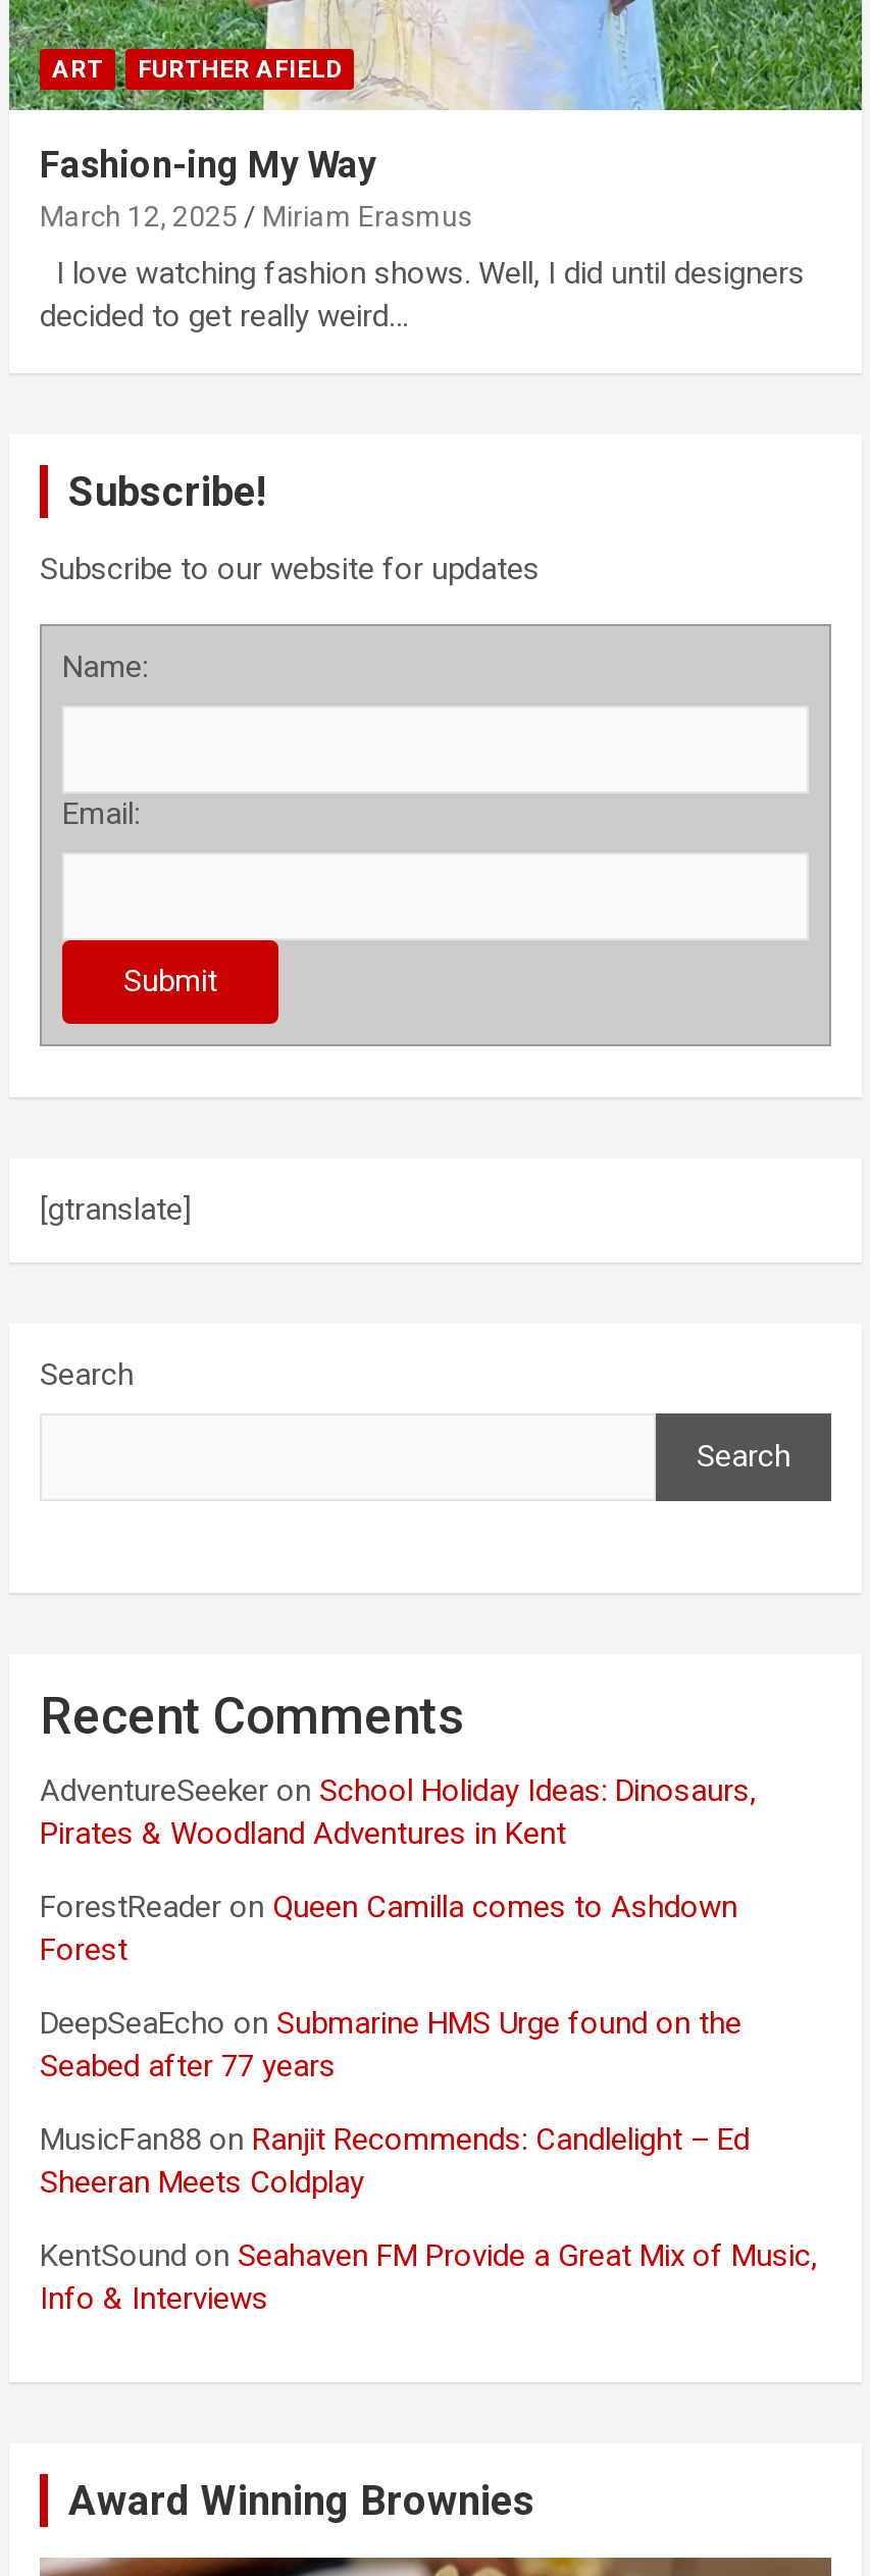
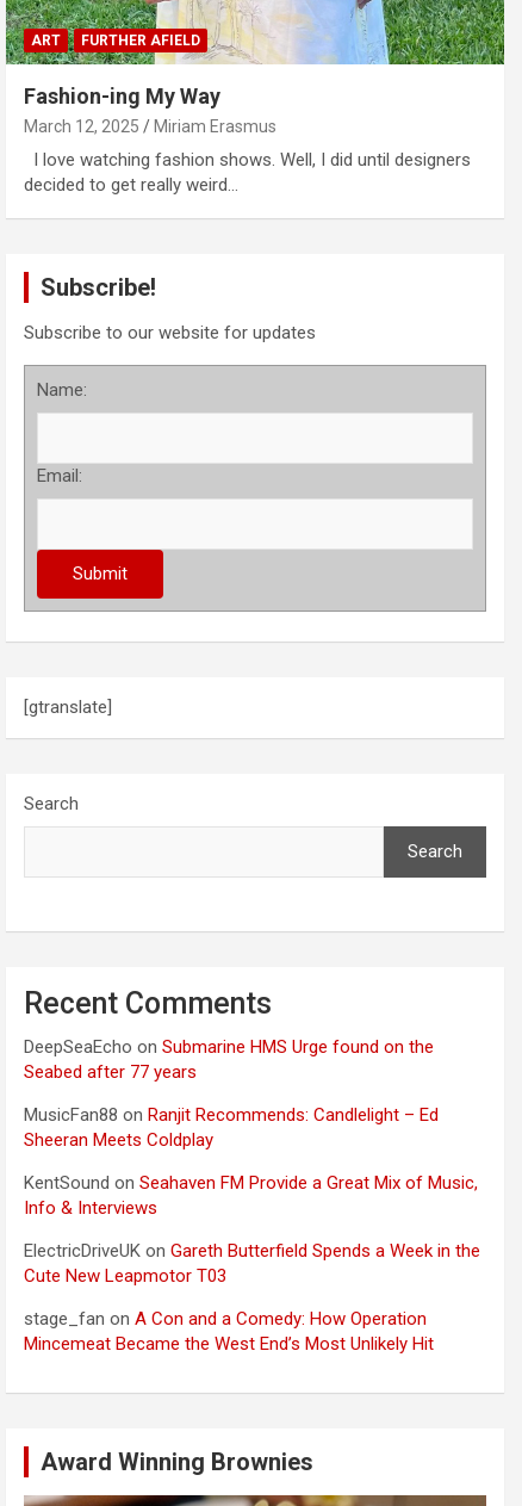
[40,1773,756,1969] AdventureSeeker on School Holiday Ideas: Dinosaurs, | Pirates & Woodland Adventures in Kent | ForestReader on Queen Camilla comes to Ashdown | Forest -> none
moved [40,2006,817,2318] -> [24,1037,478,1219]: DeepSeaEcho on Submarine HMS Urge found on the | Seabed after 77 years | MusicFan88 on Ranjit Recommends: Candlelight – Ed | Sheeran Meets Coldplay | KentSound on Seahaven FM Provide a Great Mix of Music, | Info & Interviews
none -> [24,1241,480,1355] ElectricDriveUK on Gareth Butterfield Spends a Week in the | Cute New Leapmotor T03 | stage_fan on A Con and a Comedy: How Operation | Mincemeat Became the West End’s Most Unlikely Hit

